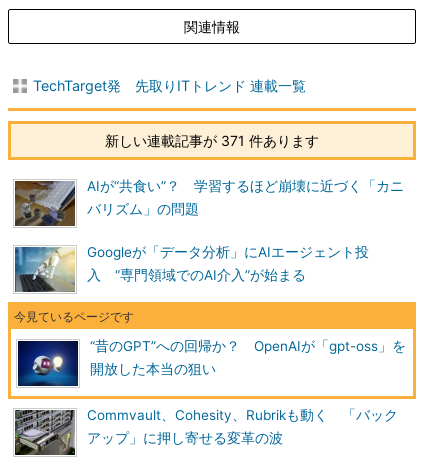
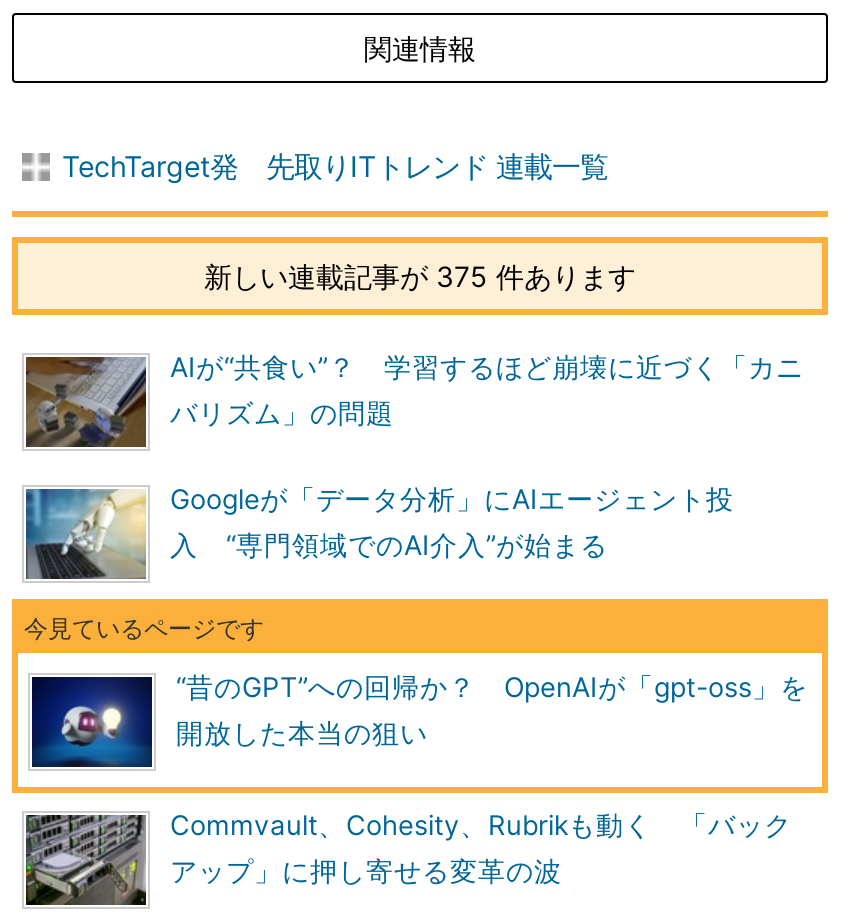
[105,132,319,149] 新しい連載記事が 371 件あります -> [204,259,636,293] 新しい連載記事が 375 件あります

